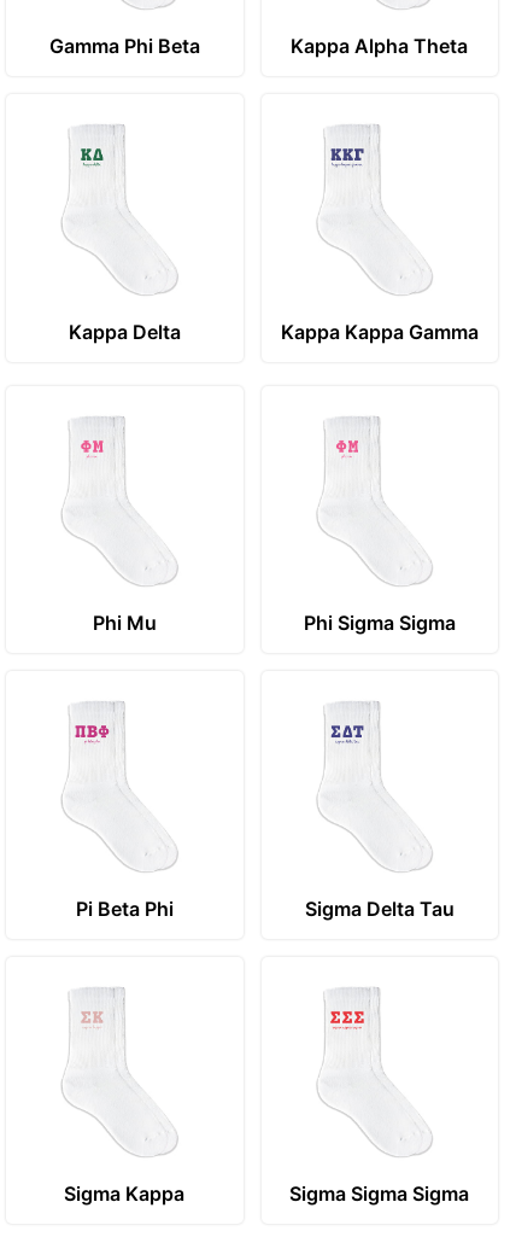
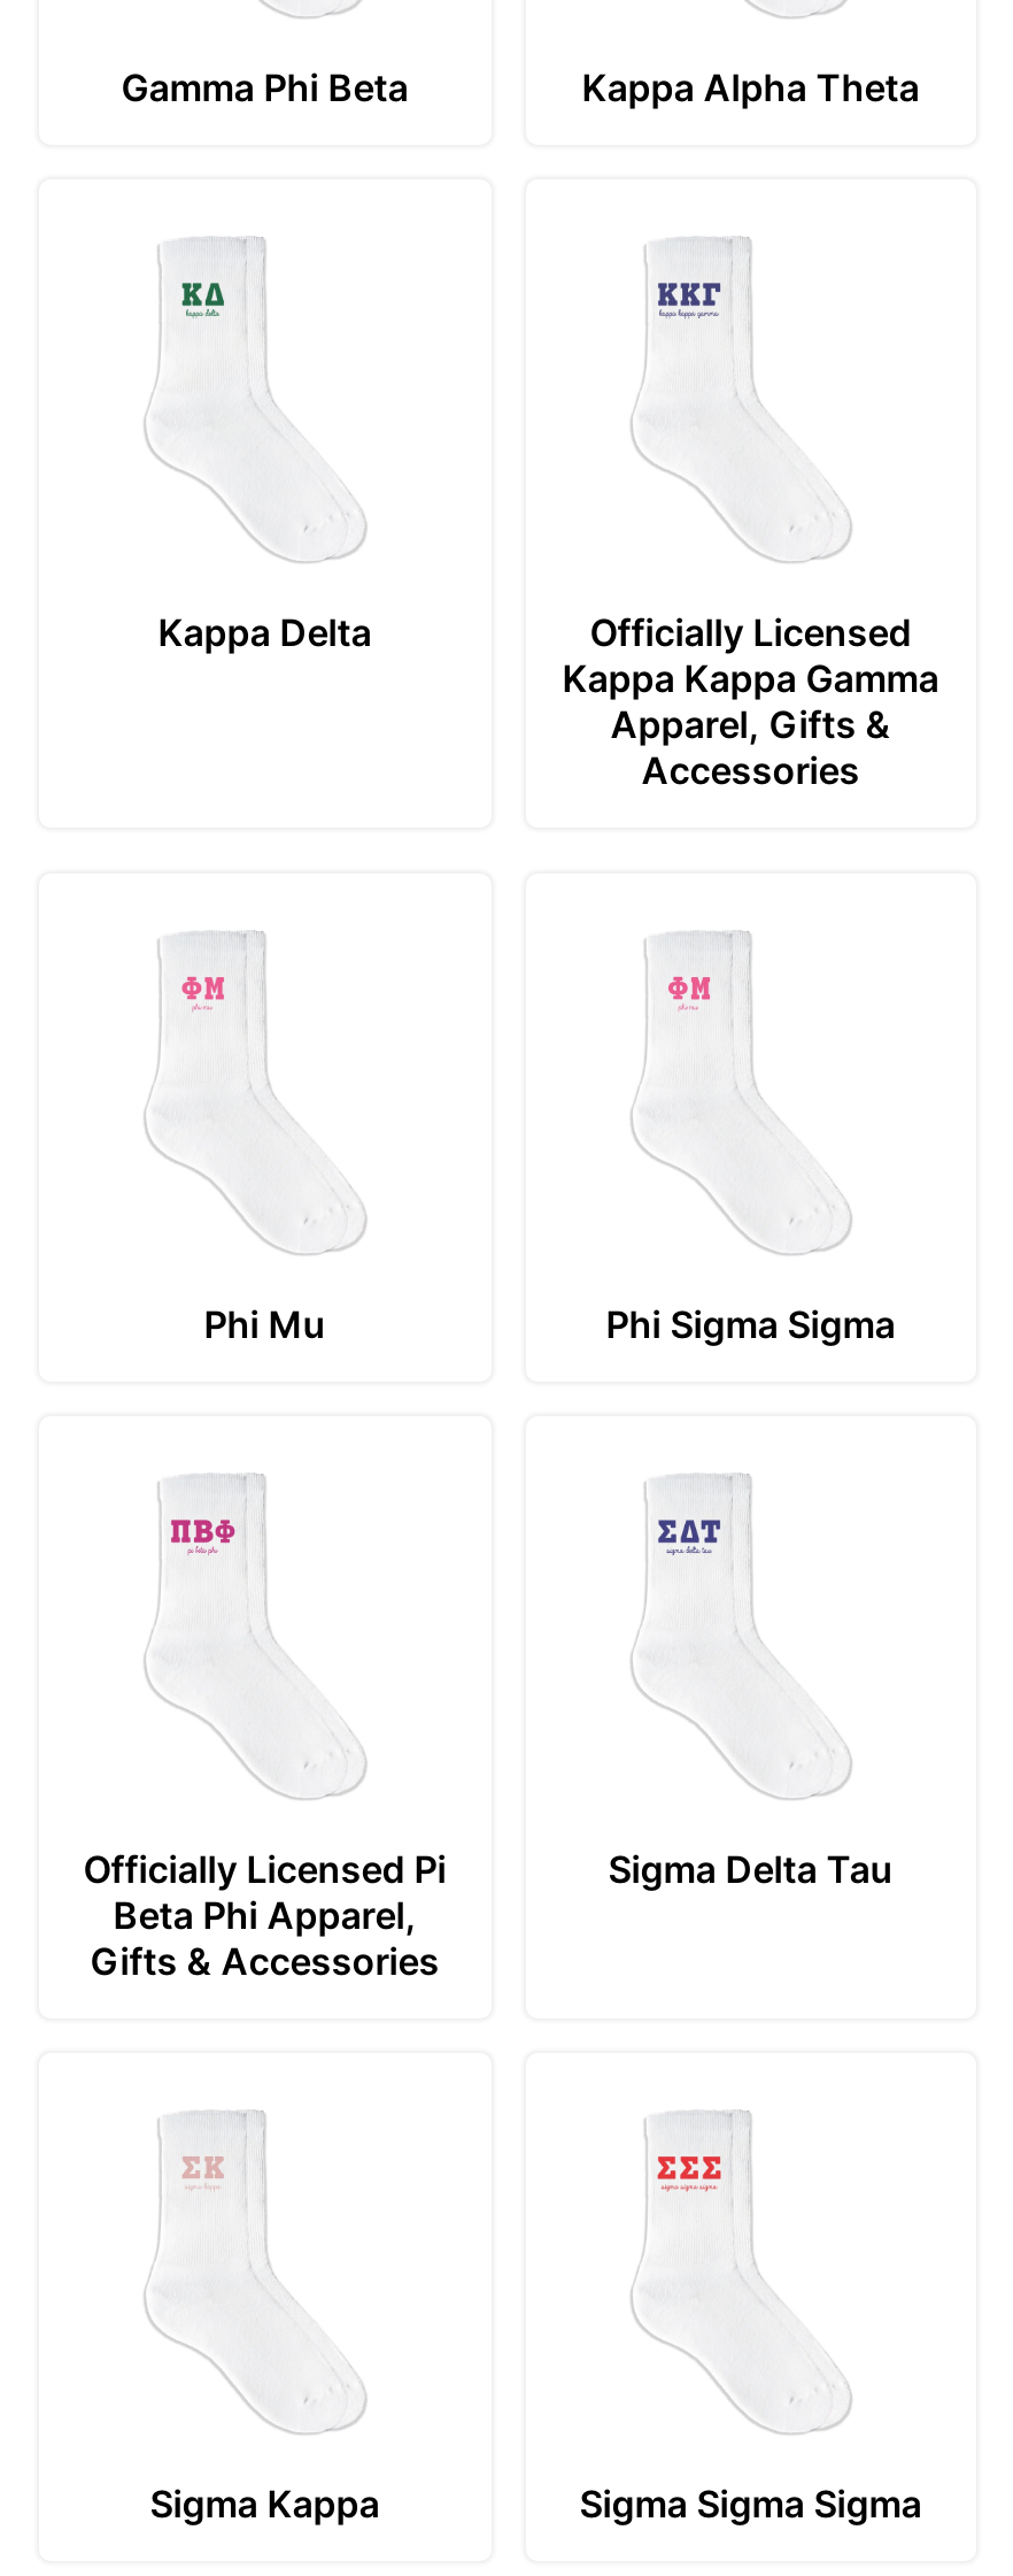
none -> [590,609,911,655] Officially Licensed
none -> [611,701,891,793] Apparel, Gifts & | Accessories
[76,896,173,921] Pi Beta Phi -> [83,1846,446,1984] Officially Licensed Pi | Beta Phi Apparel, | Gifts & Accessories

